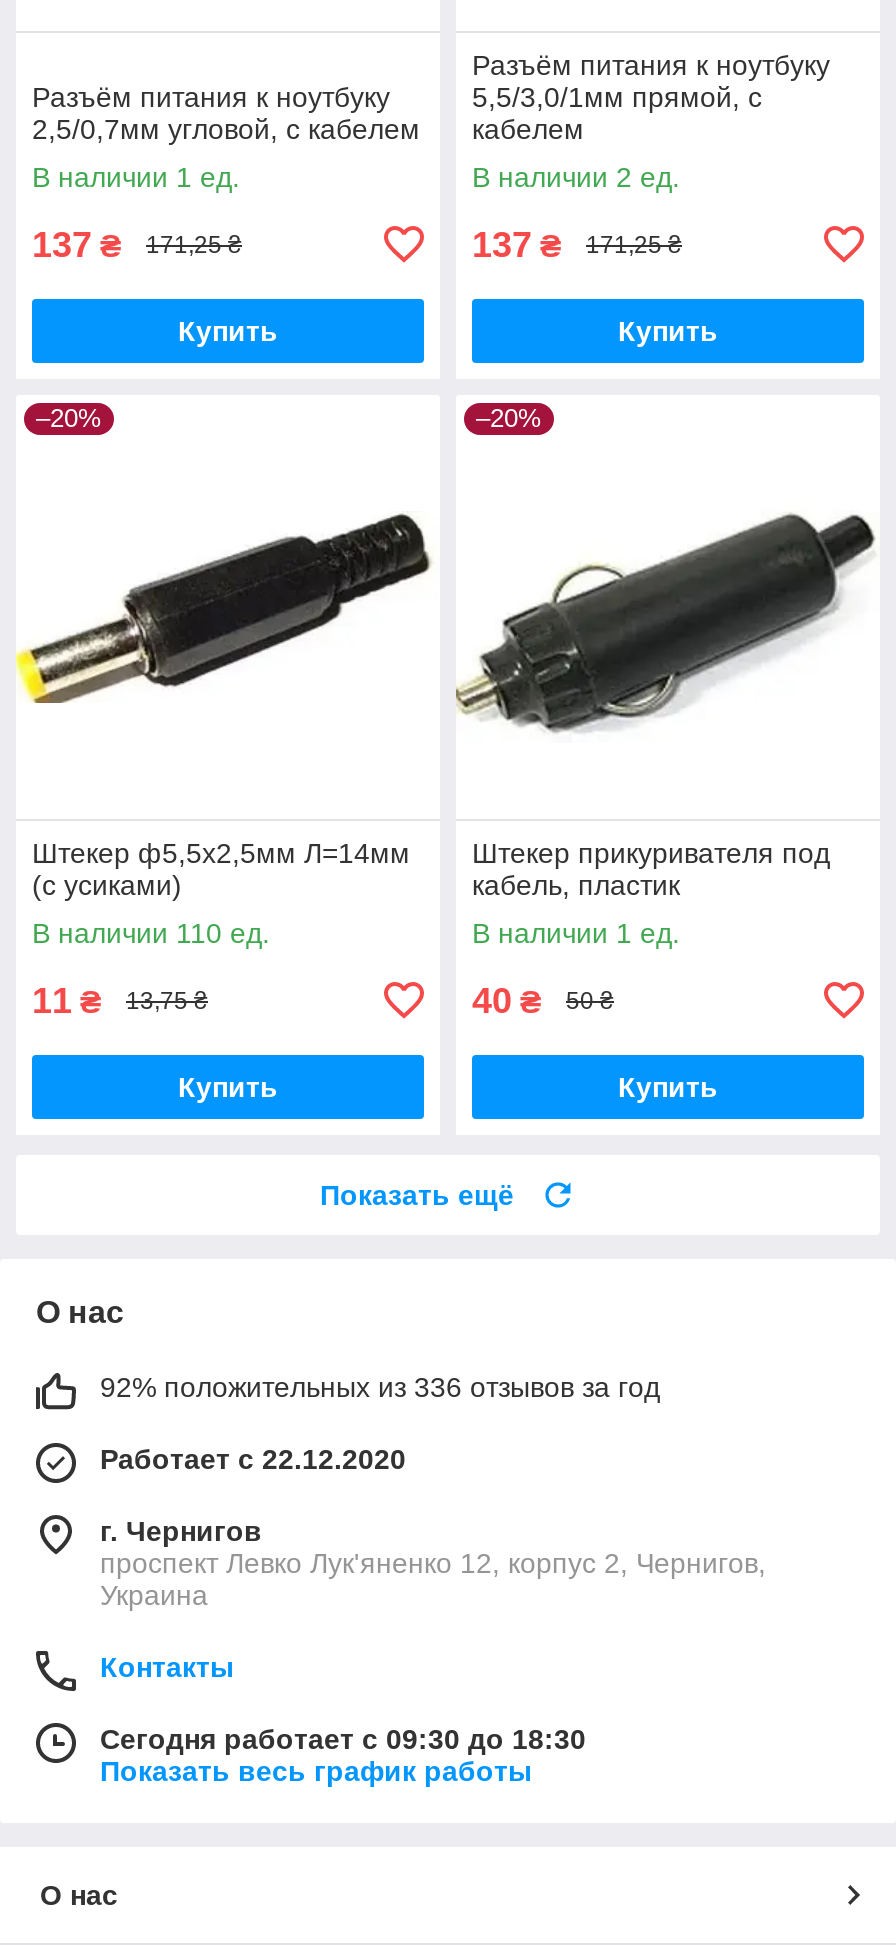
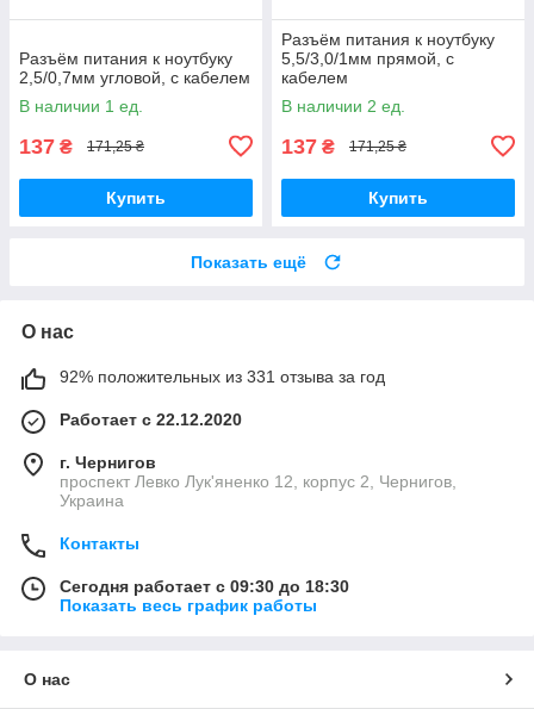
[36,403,102,433] –20% -> none
[476,403,542,433] –20% -> none
[122,513,432,599] [image] -> none
[454,513,876,733] [image] -> none
[14,637,242,705] [image] -> none
[32,837,410,1103] Штекер ф5,5х2,5мм Л=14мм | (с усиками) | В наличии 110 ед. | 11 ₴ | 13,75 ₴ | Купить -> none
[472,837,830,1103] Штекер прикуривателя под | кабель, пластик | В наличии 1 ед. | 40 ₴ | 50 ₴ | Купить -> none
[100,1371,660,1403] 92% положительных из 336 отзывов за год -> [60,367,385,386] 92% положительных из 331 отзыва за год

